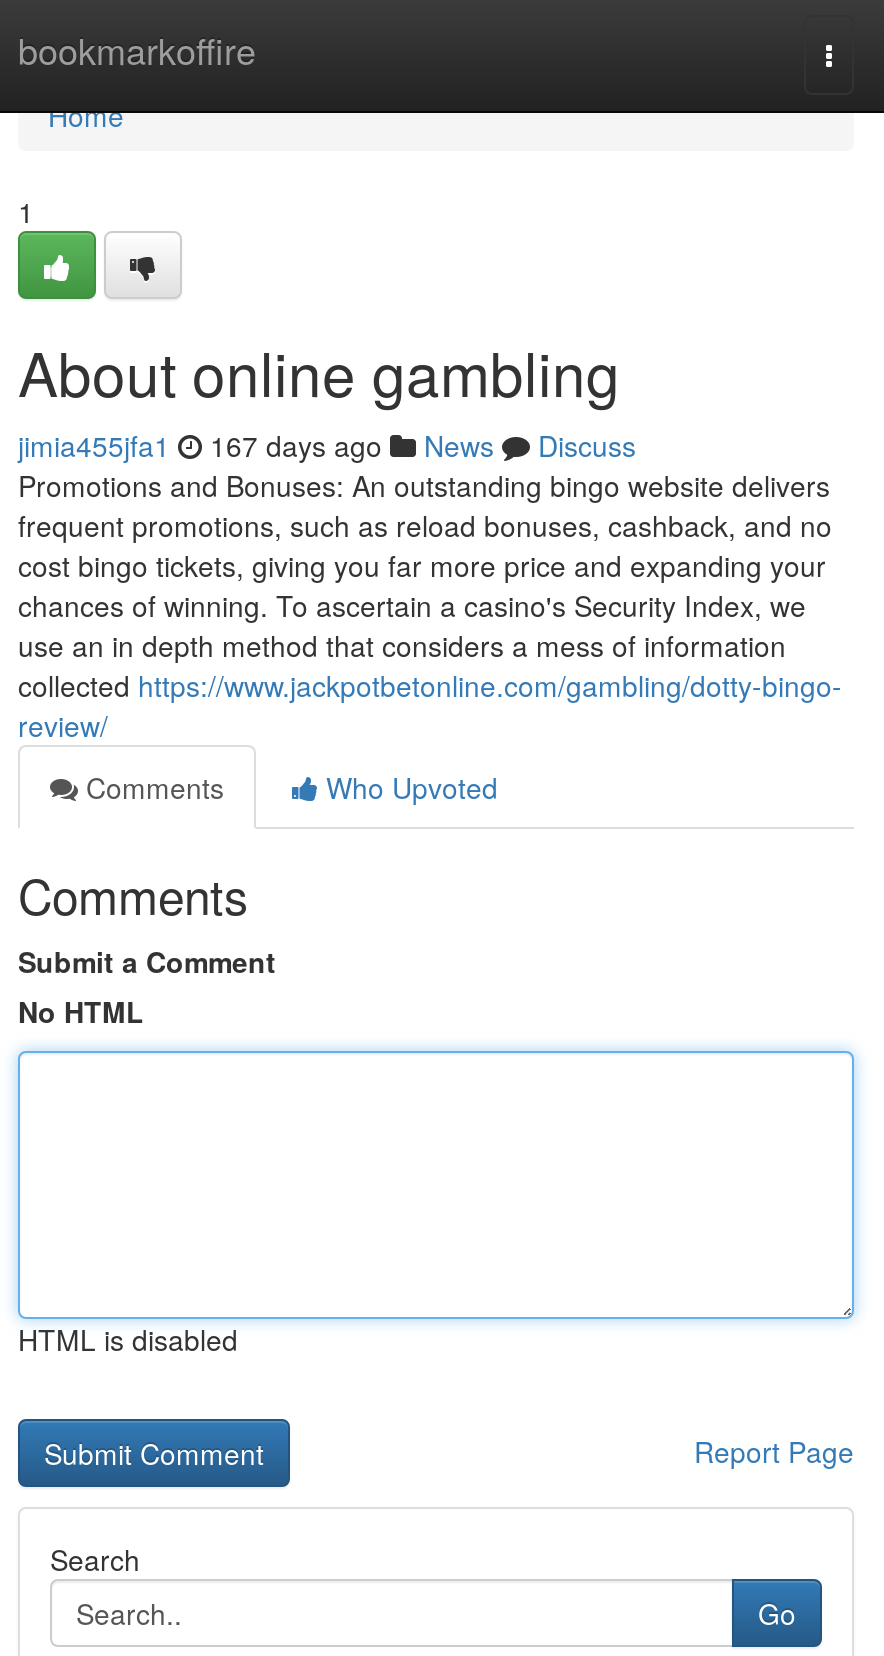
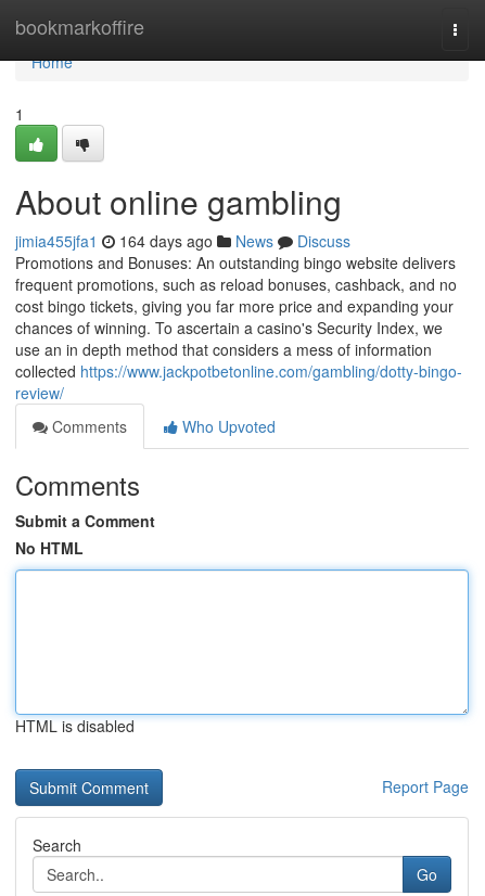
[18,425,636,465] jimia455jfa1 167 days ago News Discuss -> [15,230,350,252] jimia455jfa1 164 days ago News Discuss

